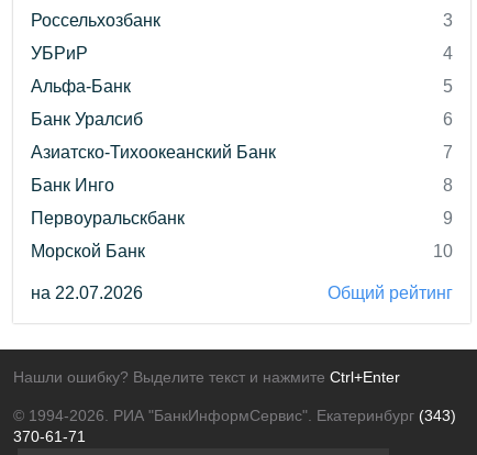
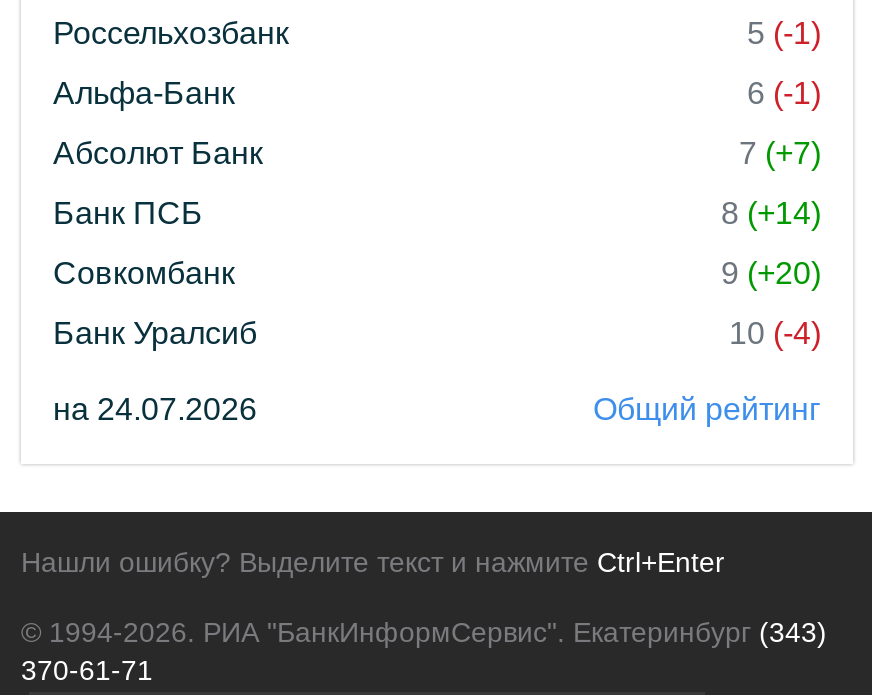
[31,11,453,63] 3 | УБРиР | 4 -> [747,16,821,50] 5 (-1)
[443,77,453,96] 5 -> [53,76,821,290] 6 (-1) | Абсолют Банк | 7 (+7) | Банк ПСБ | 8 (+14) | Совкомбанк | 9 (+20)
[31,110,453,302] 6 | Азиатско-Тихоокеанский Банк | 7 | Банк Инго | 8 | Первоуральскбанк | 9 | Морской Банк | 10 | на 22.07.2026 -> [53,316,821,426] 10 (-4) | на 24.07.2026
moved [31,110,143,129] -> [53,316,257,350]: Банк Уралсиб

